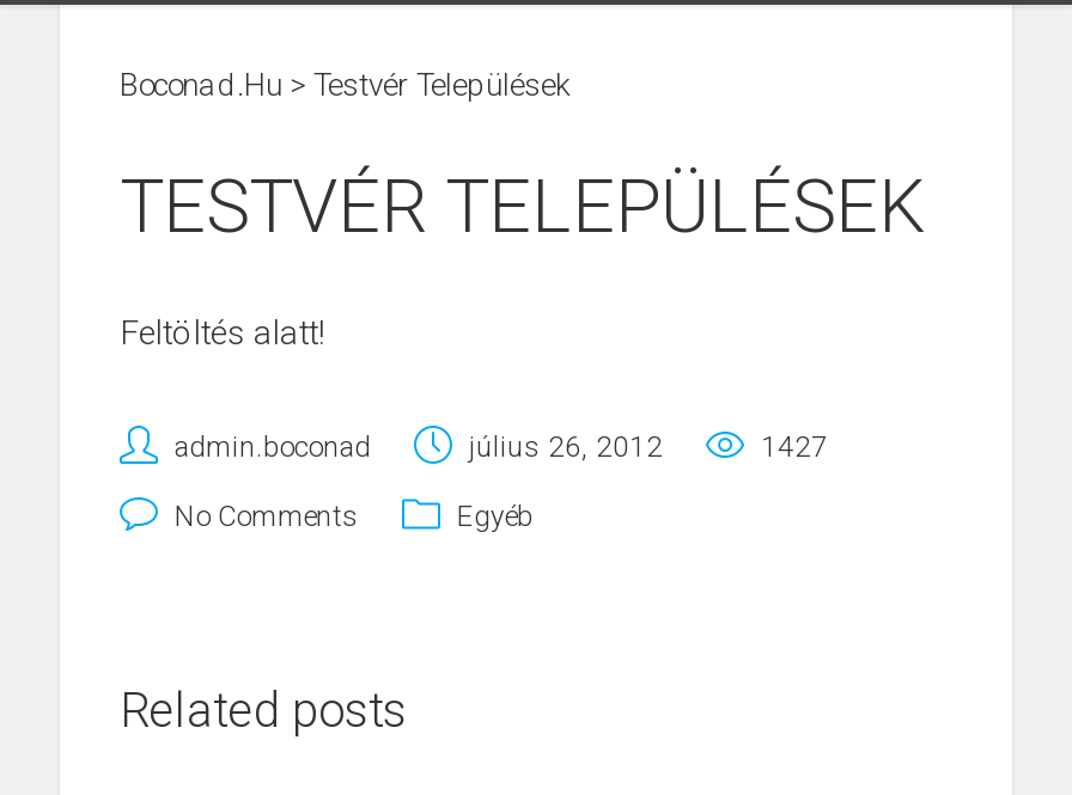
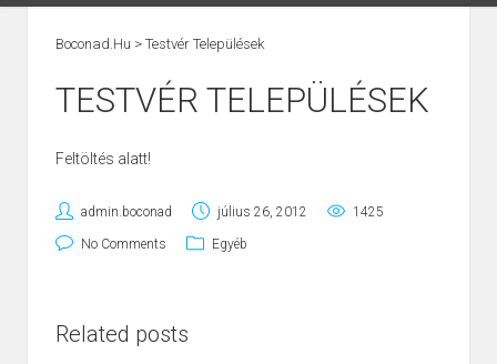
[761,430,828,464] 1427 -> [353,204,384,220] 1425

